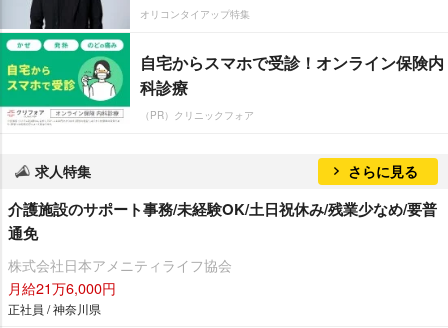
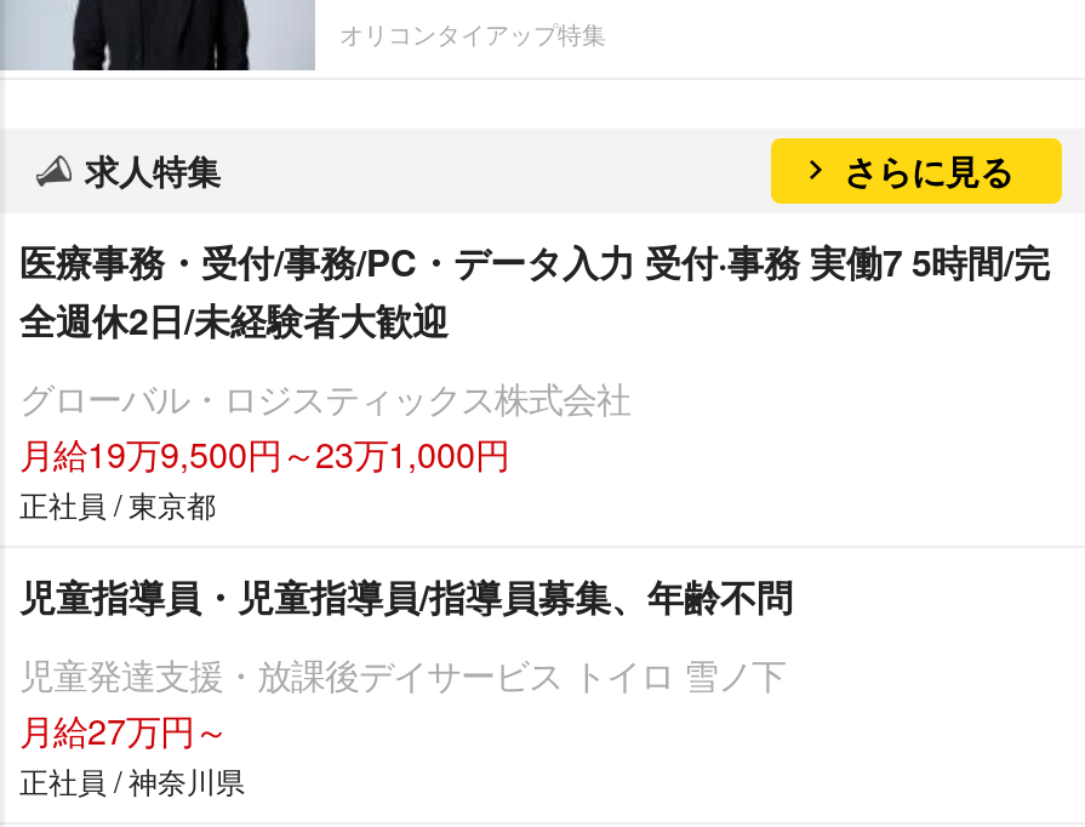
[3,32,444,122] [image] | 自宅からスマホで受診！オンライン保険内 | 科診療 | （PR）クリニックフォア -> none
moved [35,161,418,181] -> [85,145,1013,193]: 求人特集 | さらに見る
[8,198,437,298] 介護施設のサポート事務/未経験OK/土日祝休み/残業少なめ/要普 | 通免 | 株式会社日本アメニティライフ協会 | 月給21万6,000円 -> [19,234,1050,753] 医療事務・受付/事務/PC・データ入力 受付·事務 実働7 5時間/完 | 全週休2日/未経験者大歓迎 | グローバル・ロジスティックス株式会社 | 月給19万9,500円～23万1,000円 | 正社員 / 東京都 | 児童指導員・児童指導員/指導員募集、年齢不問 | 児童発達支援・放課後デイサービス トイロ 雪ノ下 | 月給27万円～

